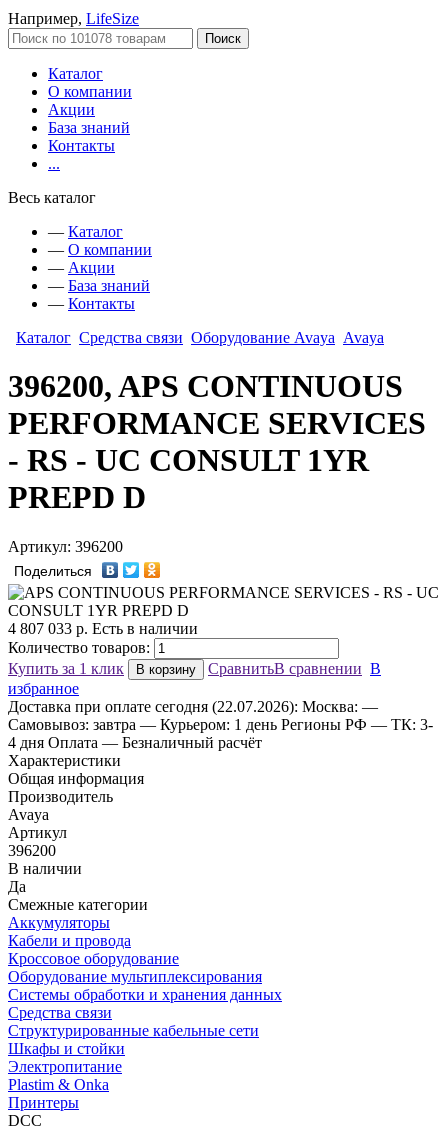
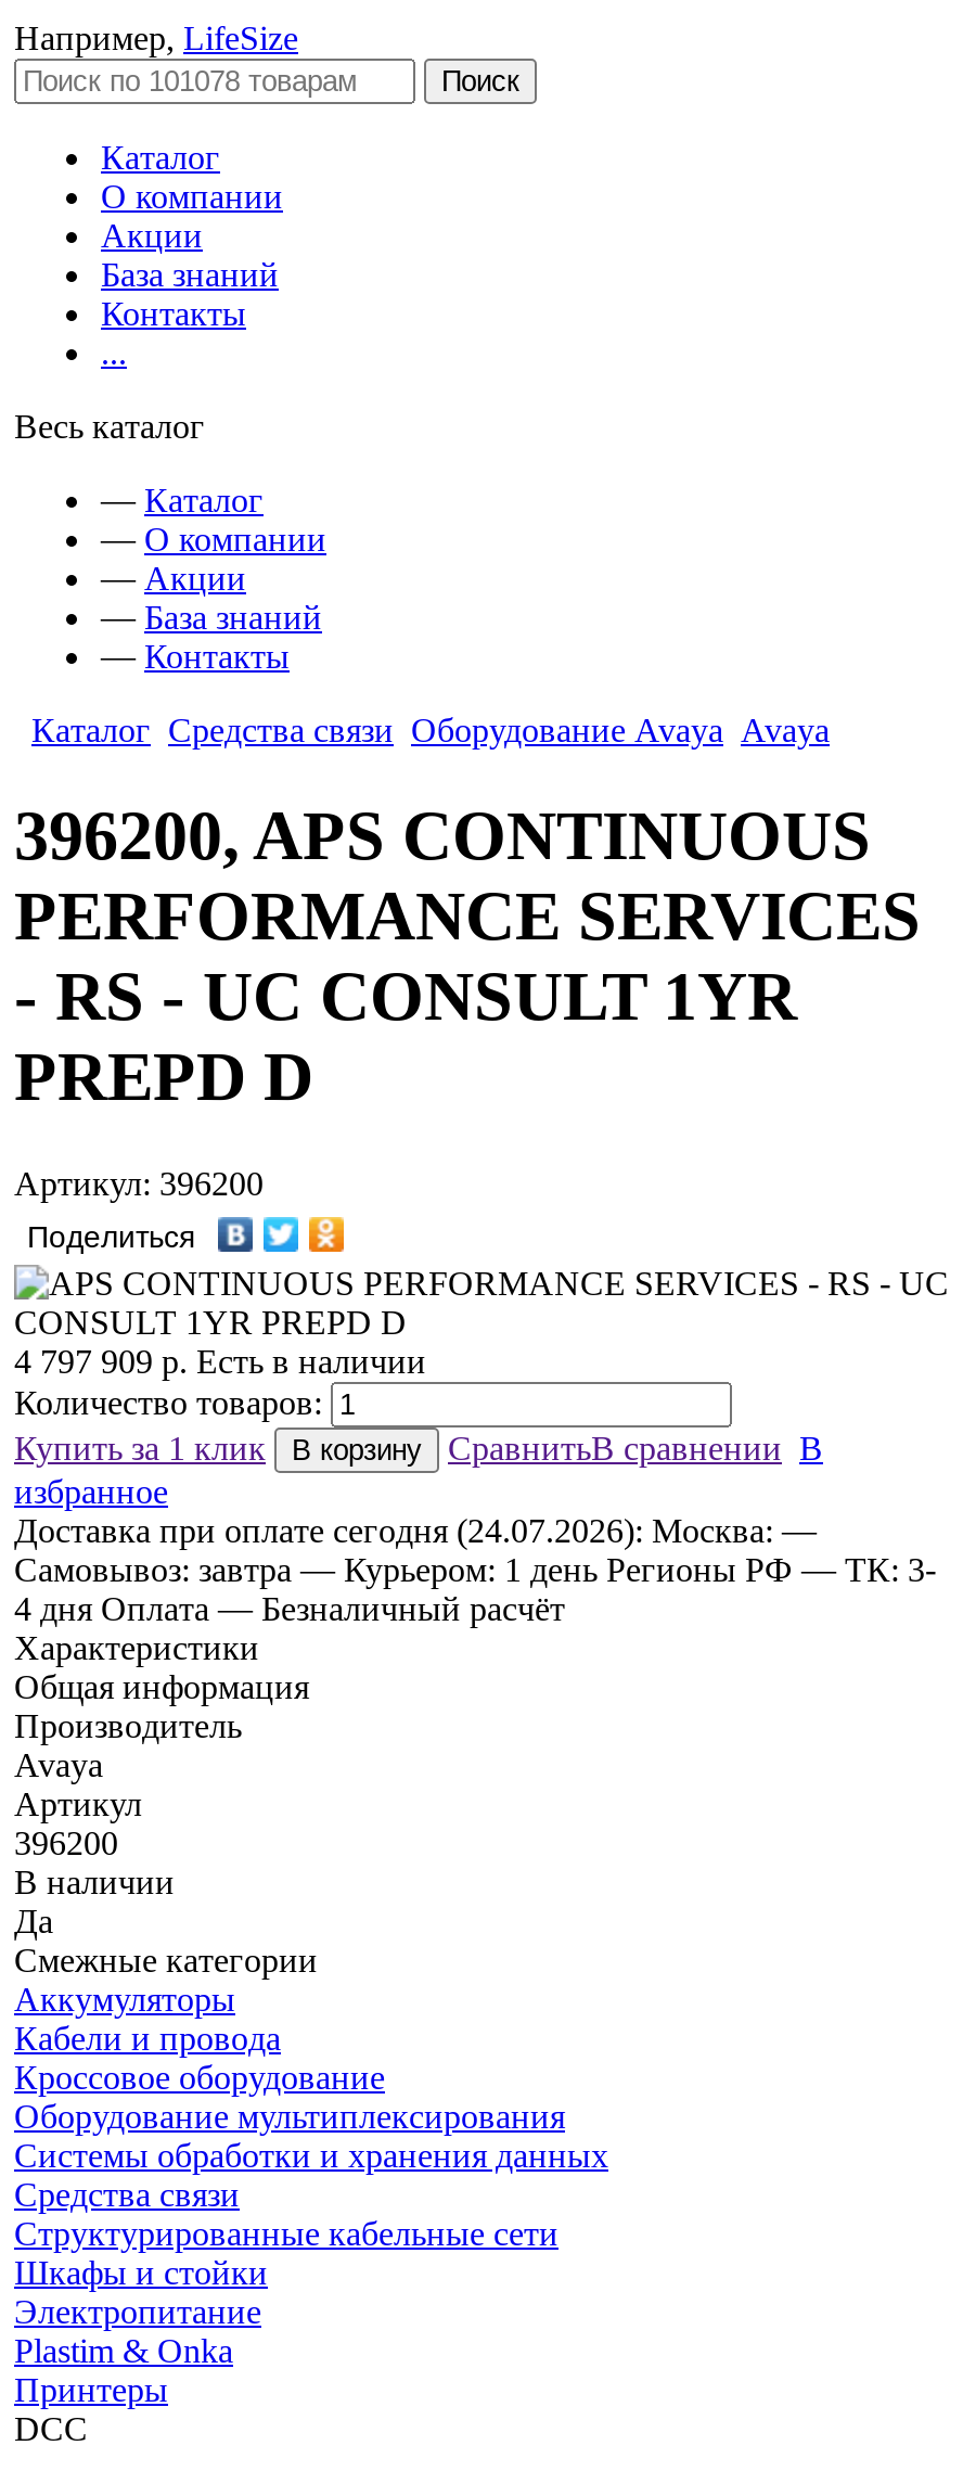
[8,620,198,637] 4 807 033 р. Есть в наличии -> [14,1343,426,1380] 4 797 909 р. Есть в наличии
[8,698,378,715] Доставка при оплате сегодня (22.07.2026): Москва: — -> [14,1512,817,1549] Доставка при оплате сегодня (24.07.2026): Москва: —

